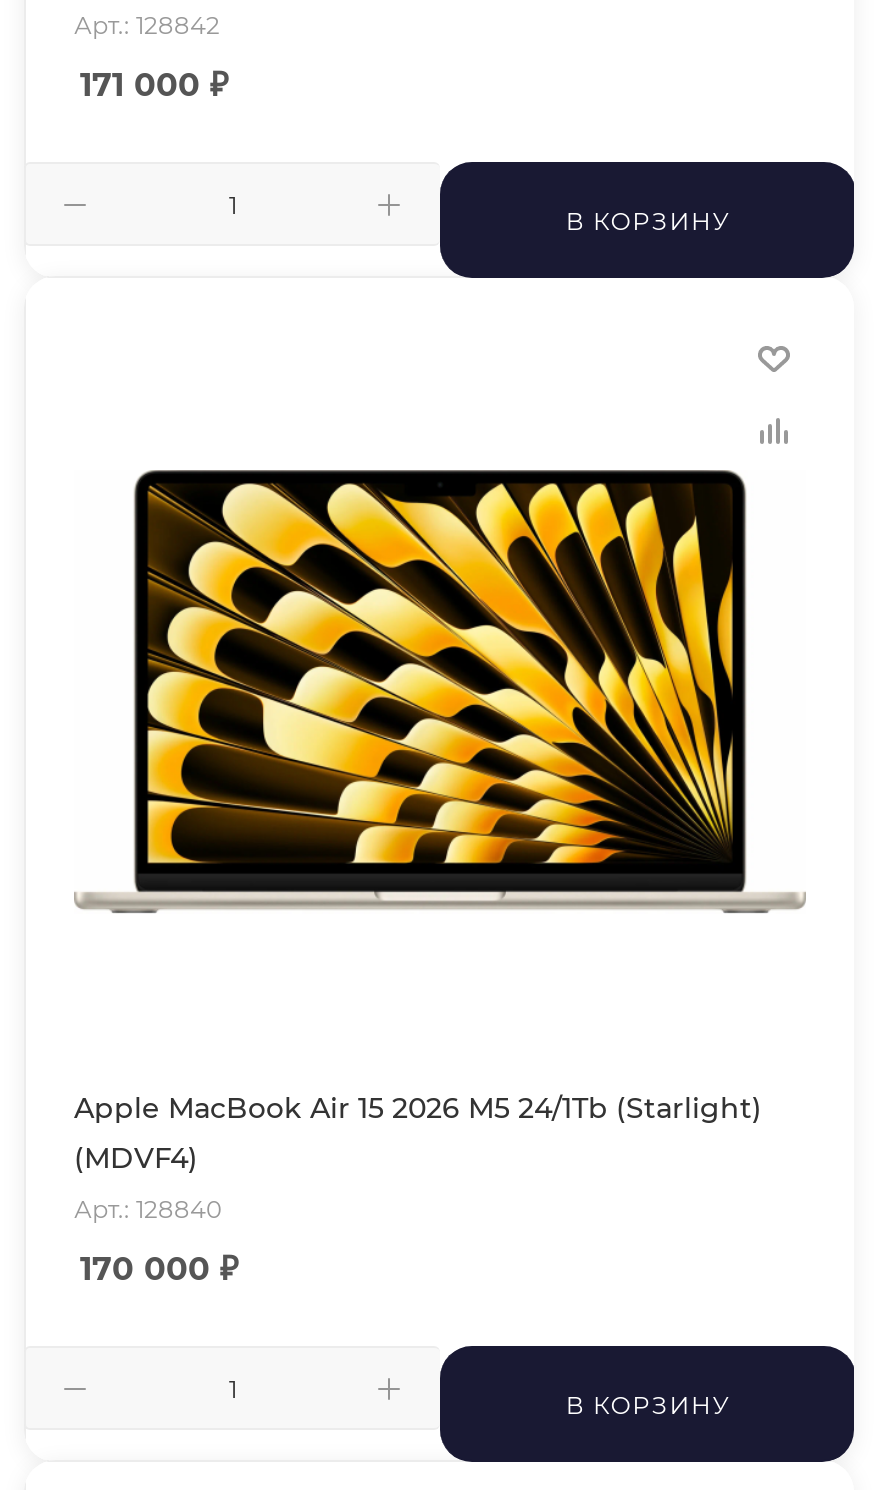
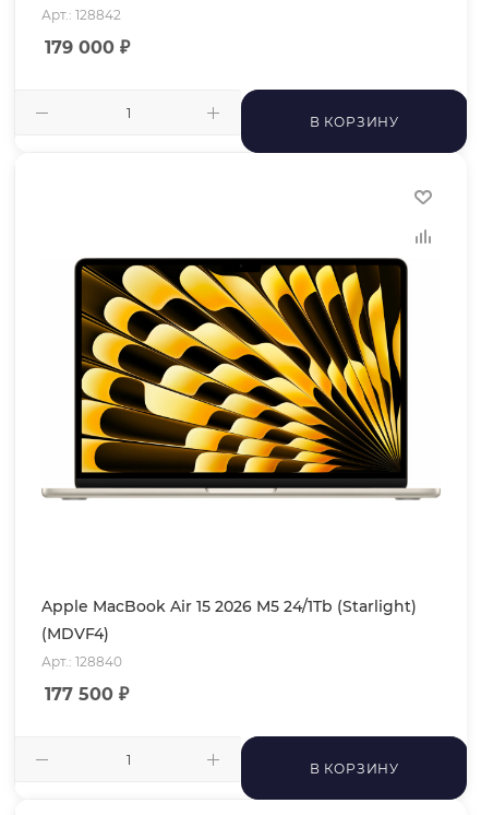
[80,66,228,104] 171 000 ₽ -> [45,37,130,58] 179 000 ₽
[80,1250,238,1288] 170 000 ₽ -> [45,684,129,705] 177 500 ₽

